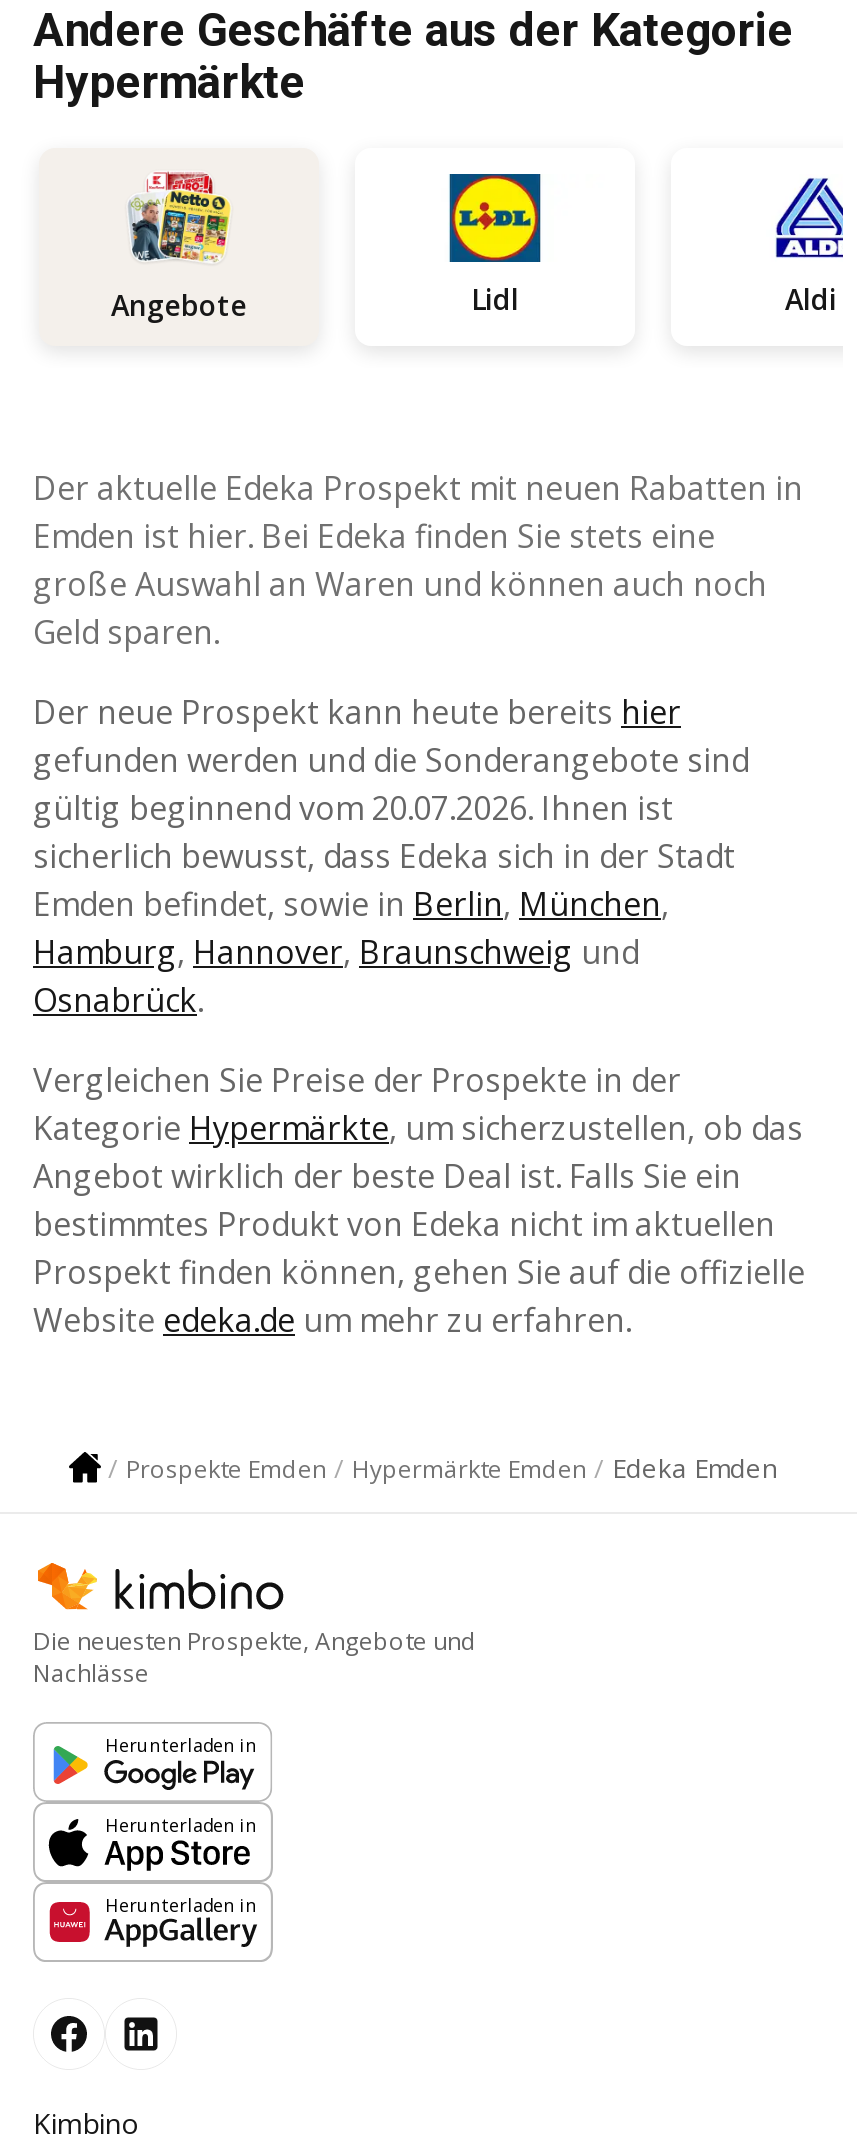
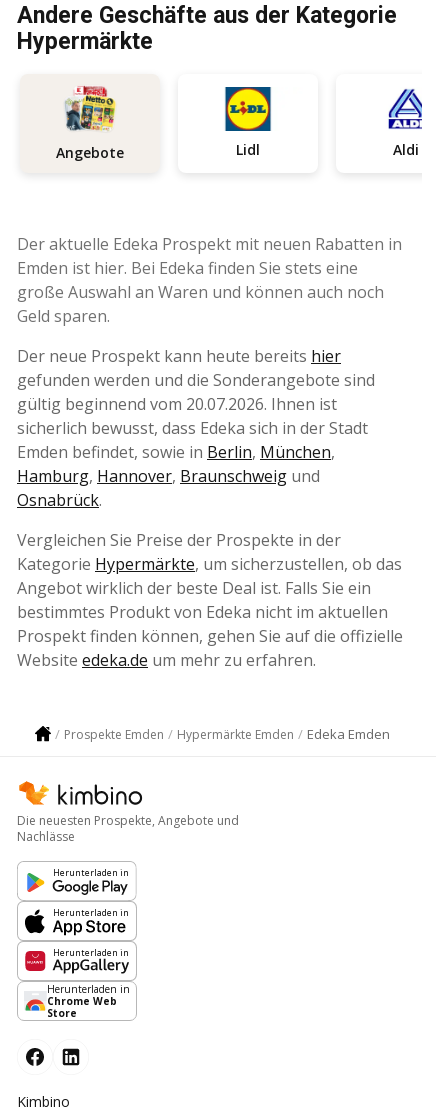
none -> [47,982,130,1020] Herunterladen in | Chrome Web | Store

